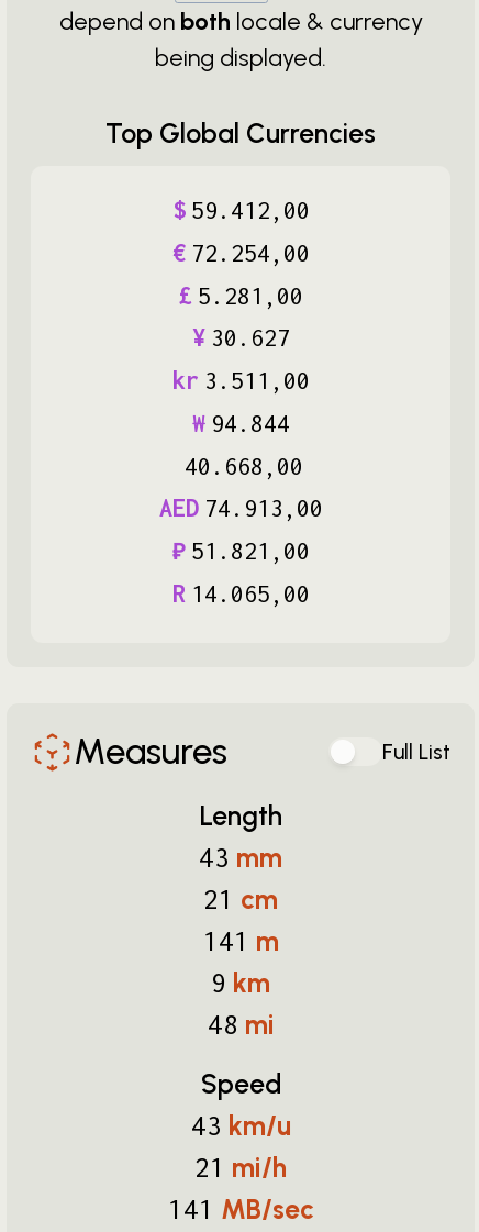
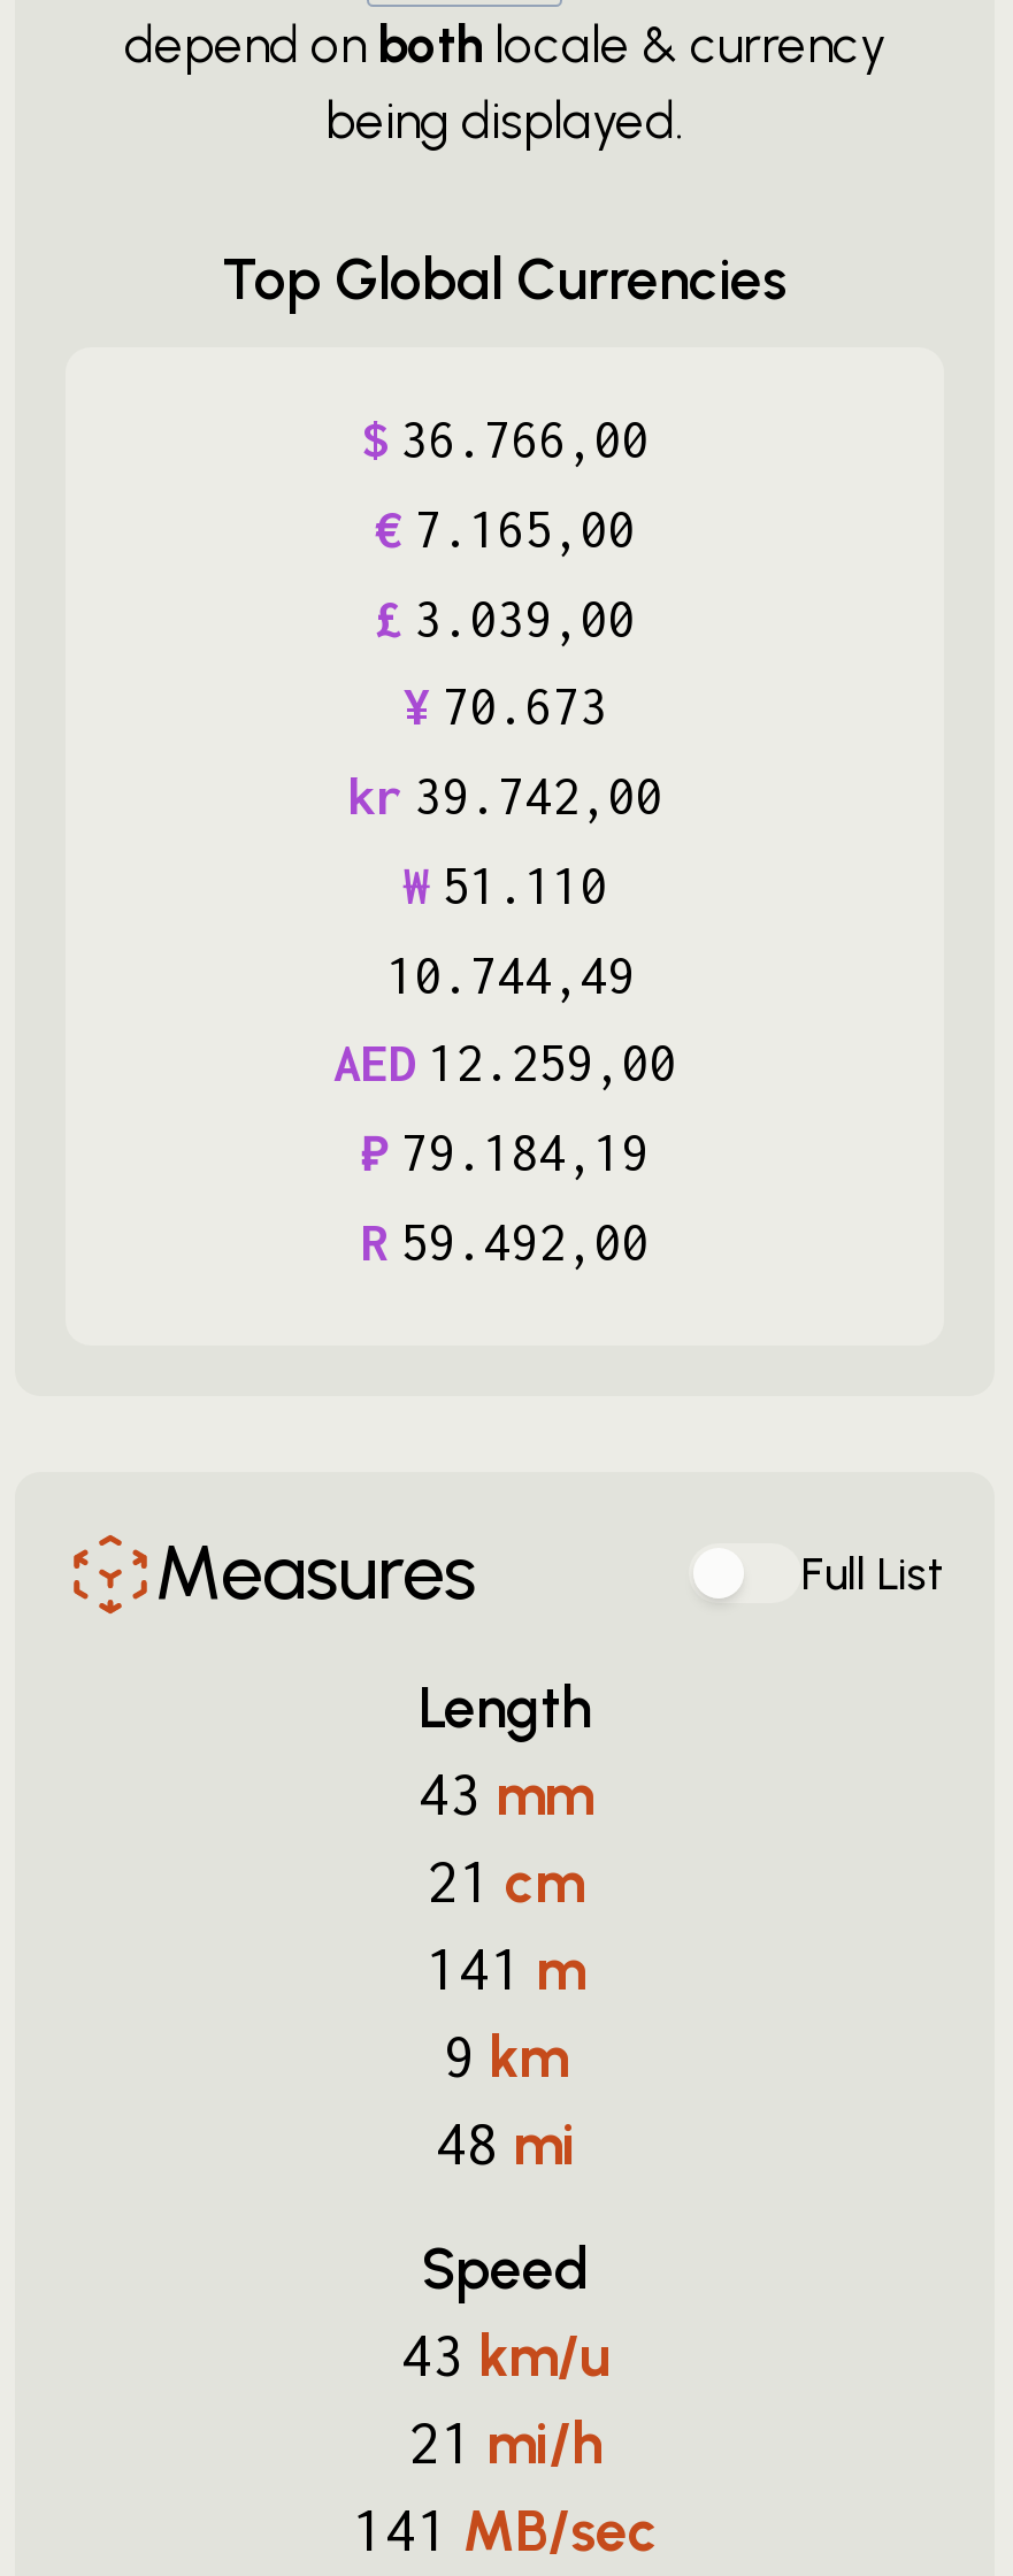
[172,196,309,224] $ 59. 412, 00 -> [361,409,649,469] $ 36. 766, 00
[172,238,309,267] € 72. 254, 00 -> [375,499,635,558] € 7. 165, 00
[179,281,303,309] £ 5. 281, 00 -> [375,588,635,647] £ 3. 039, 00
[192,323,289,352] ¥ 30. 627 -> [402,677,607,736] ¥ 70. 673
[172,366,309,395] kr 3. 511, 00 -> [347,766,662,826] kr 39. 742, 00
[192,409,289,437] ₩ 94. 844 -> [402,855,607,915] ₩ 51. 110
[184,451,303,480] 40. 668, 00 -> [386,944,635,1004] 10. 744, 49
[159,494,322,522] AED 74. 913, 00 -> [333,1033,676,1093] AED 12. 259, 00
[172,536,309,565] ₽ 51. 821, 00 -> [361,1122,649,1182] ₽ 79. 184, 19
[172,579,309,608] R 14. 065, 00 -> [361,1212,649,1271] R 59. 492, 00

